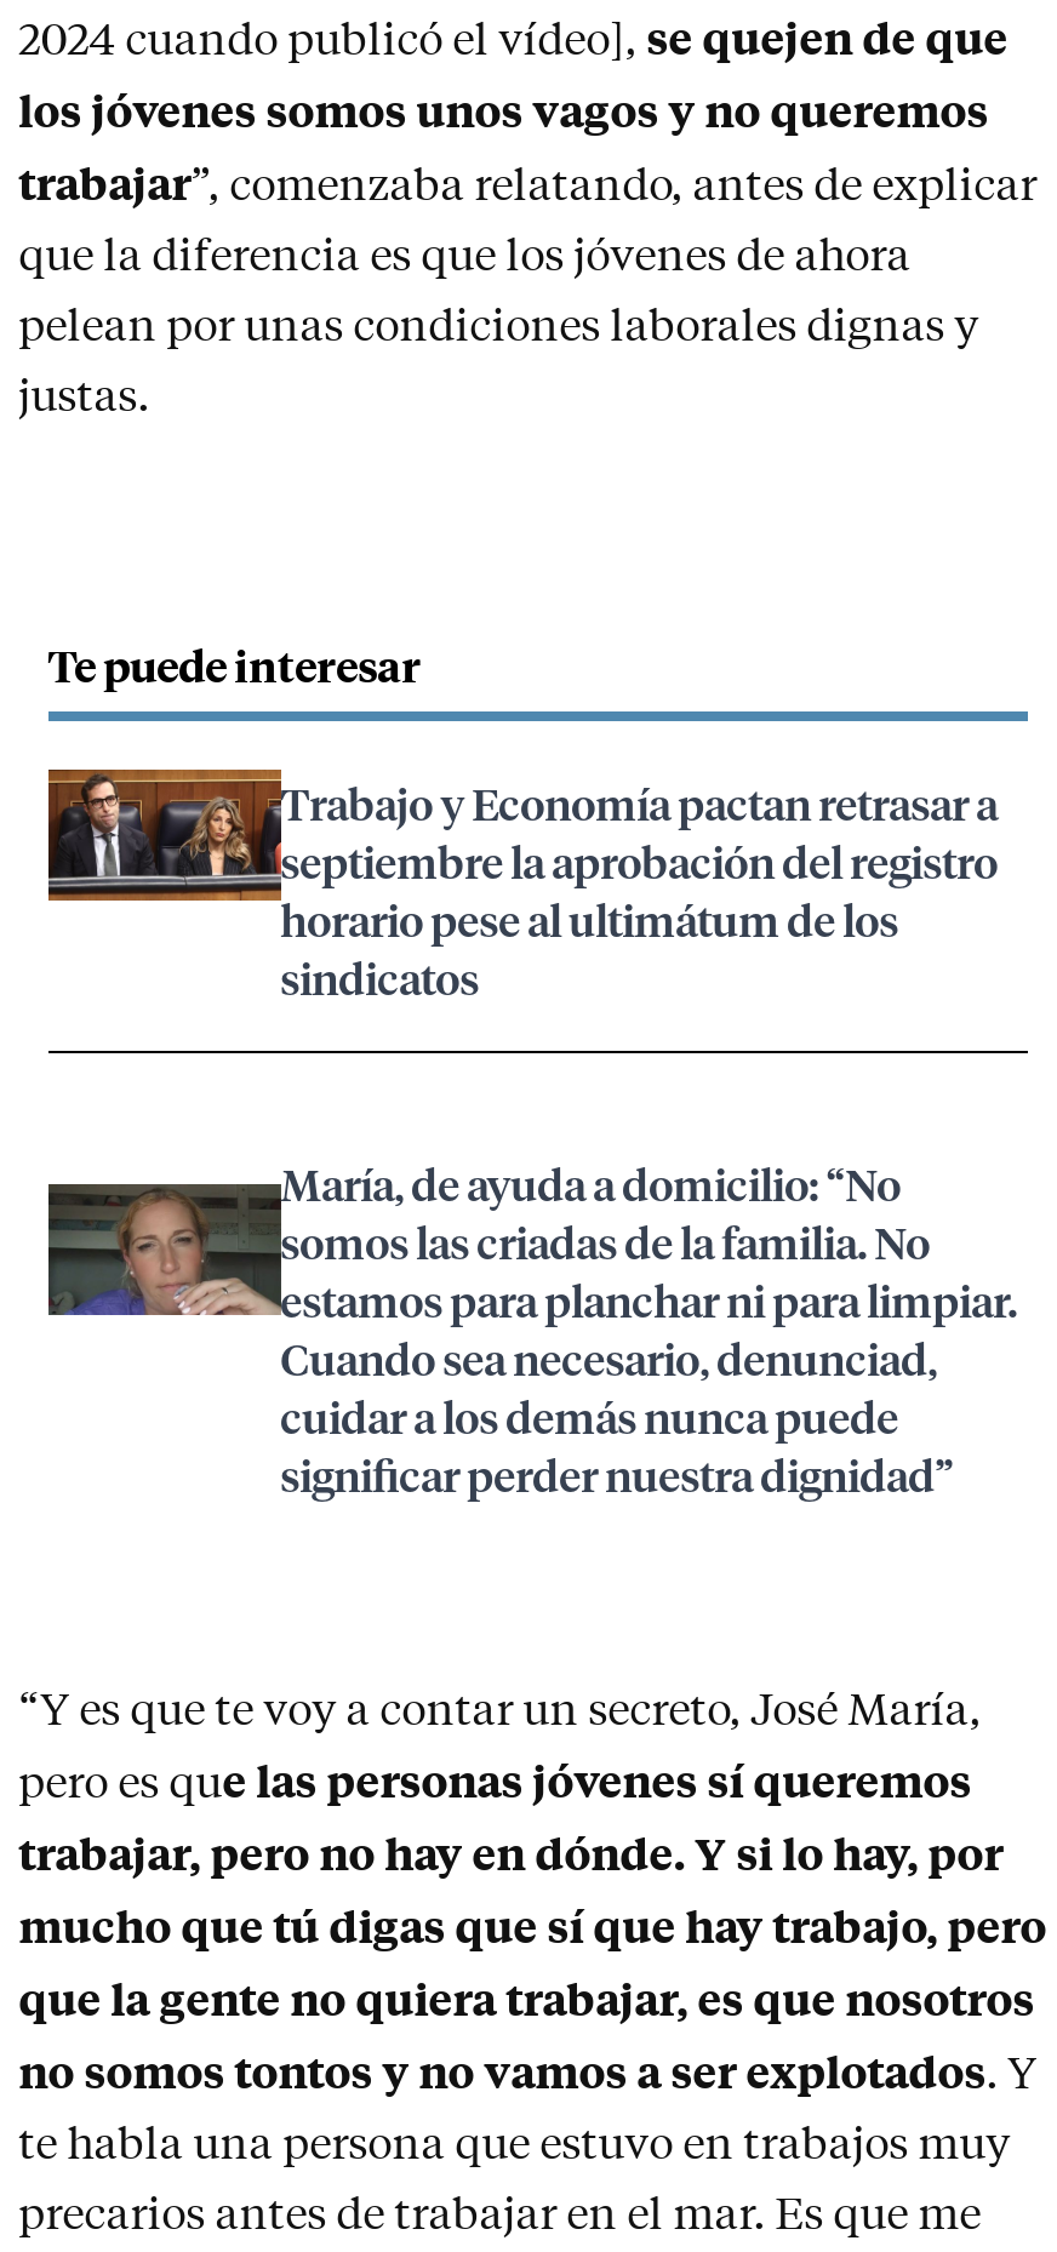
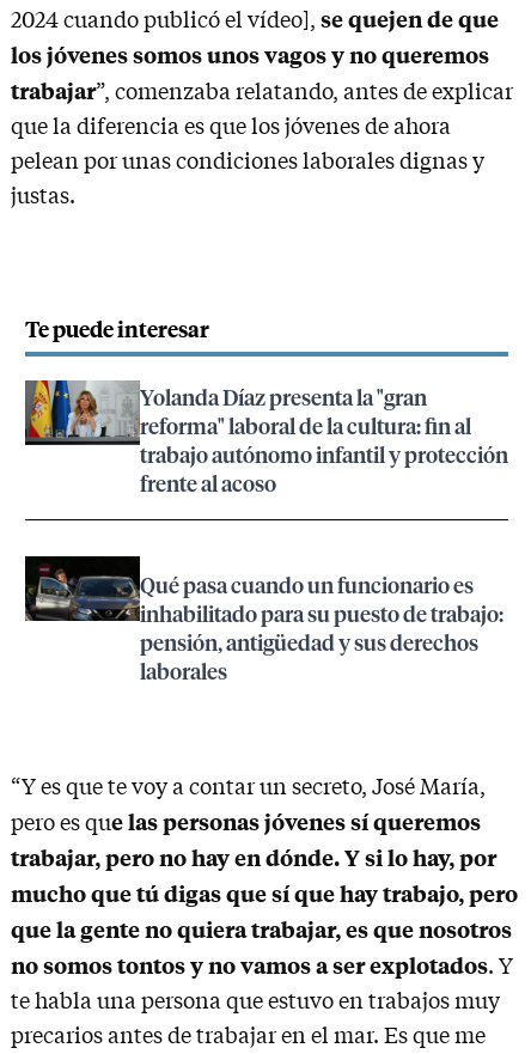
[48,766,998,1006] [image] | Trabajo y Economía pactan retrasar a | septiembre la aprobación del registro | horario pese al ultimátum de los | sindicatos -> [25,379,508,497] [image] | Yolanda Díaz presenta la "gran | reforma" laboral de la cultura: fin al | trabajo autónomo infantil y protección | frente al acoso
[46,1157,1017,1503] [image] | María, de ayuda a domicilio: “No | somos las criadas de la familia. No | estamos para planchar ni para limpiar. | Cuando sea necesario, denunciad, | cuidar a los demás nunca puede | significar perder nuestra dignidad” -> [24,555,503,684] [image] | Qué pasa cuando un funcionario es | inhabilitado para su puesto de trabajo: | pensión, antigüedad y sus derechos | laborales

